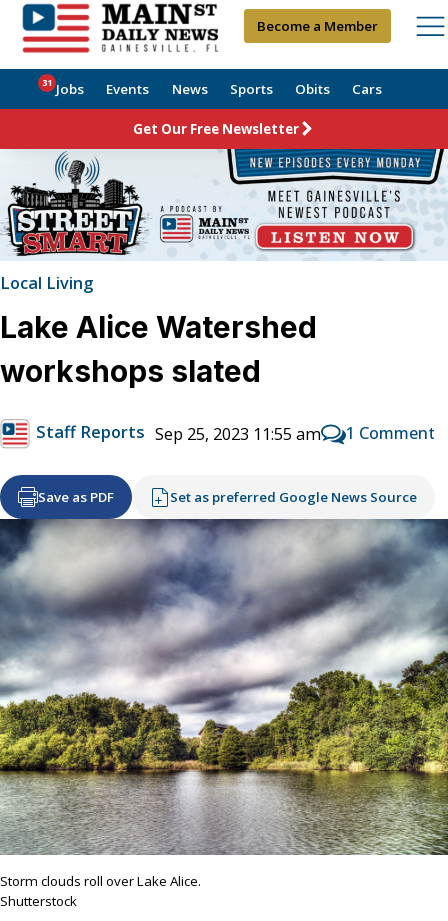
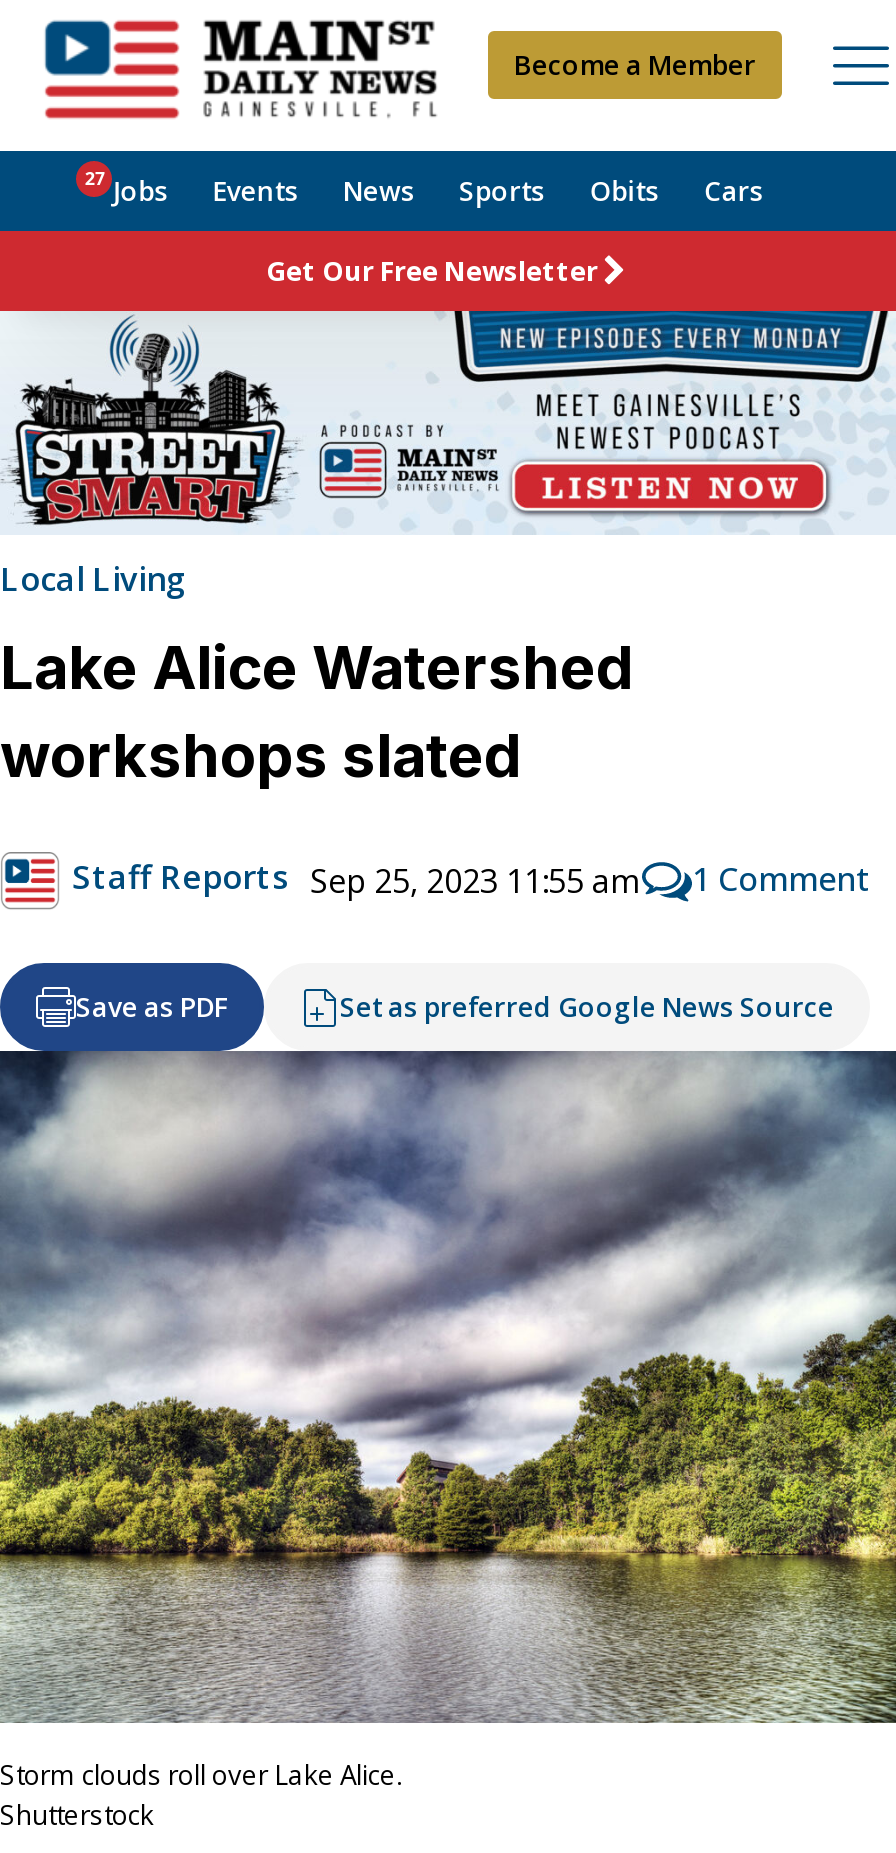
[42,76,382,98] 31 Jobs Events News Sports Obits Cars -> [85,165,764,209] 27 Jobs Events News Sports Obits Cars

